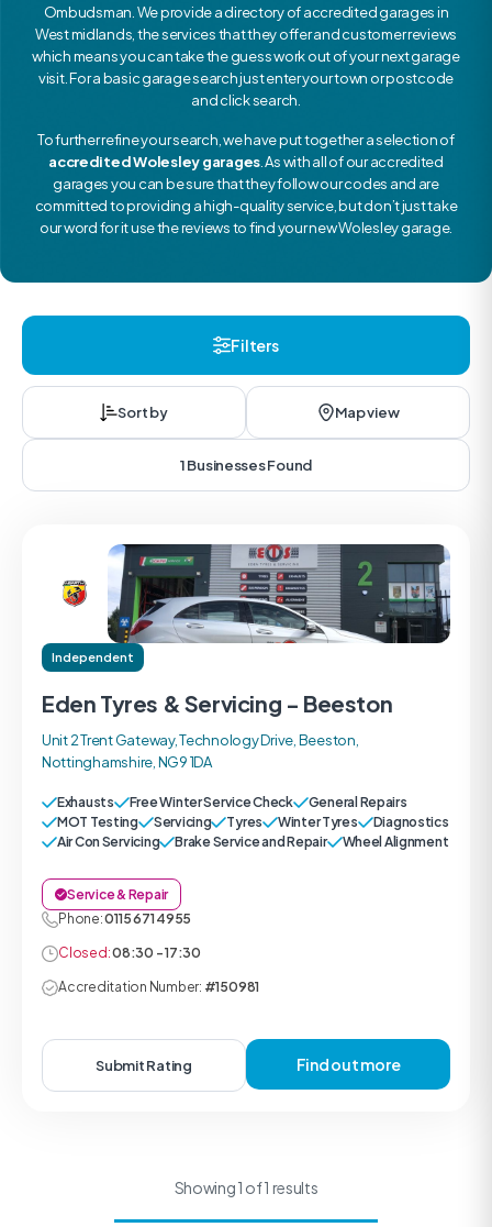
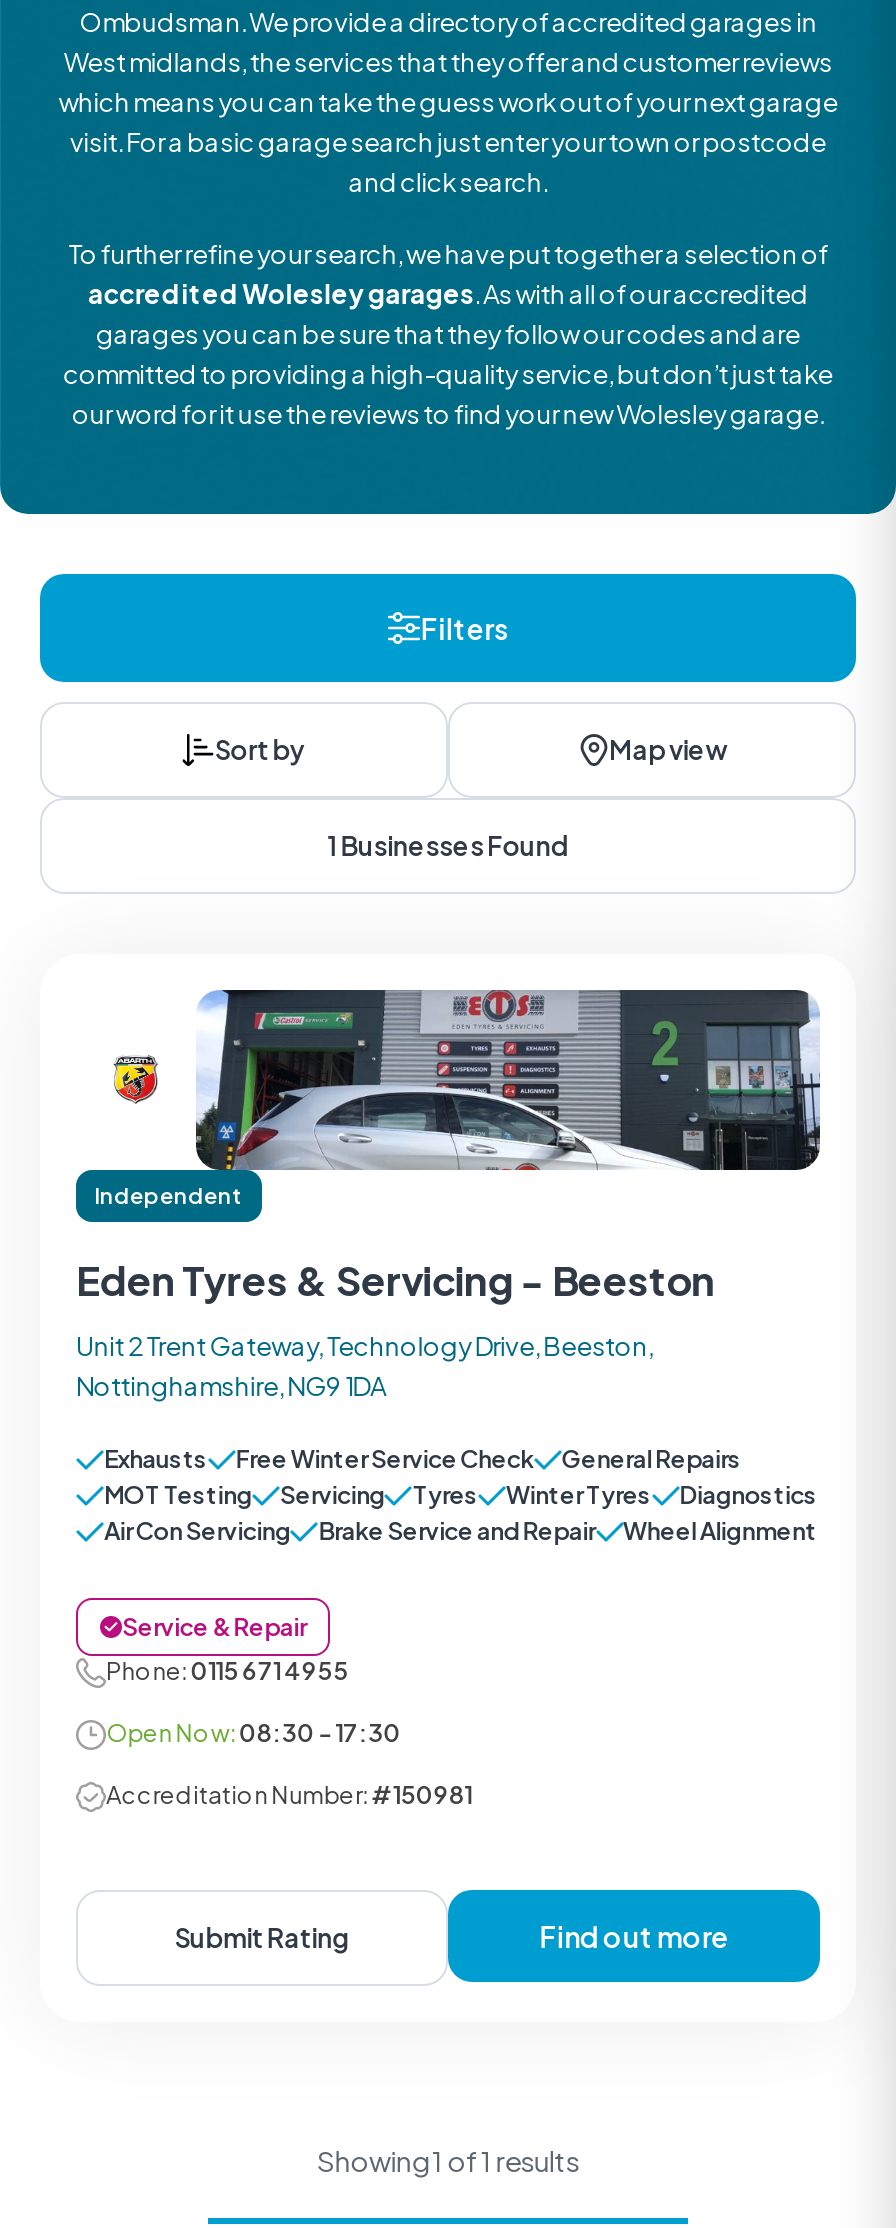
[58,944,201,961] Closed: 08:30 - 17:30 -> [106,1718,401,1748] Open Now: 08:30 - 17:30

